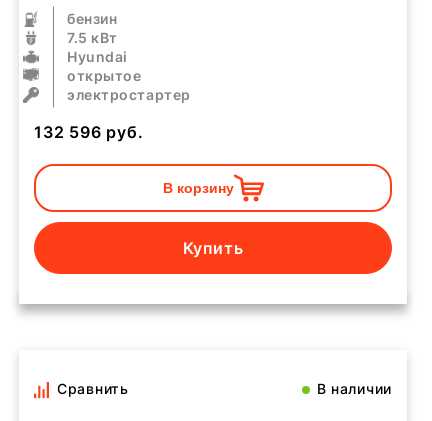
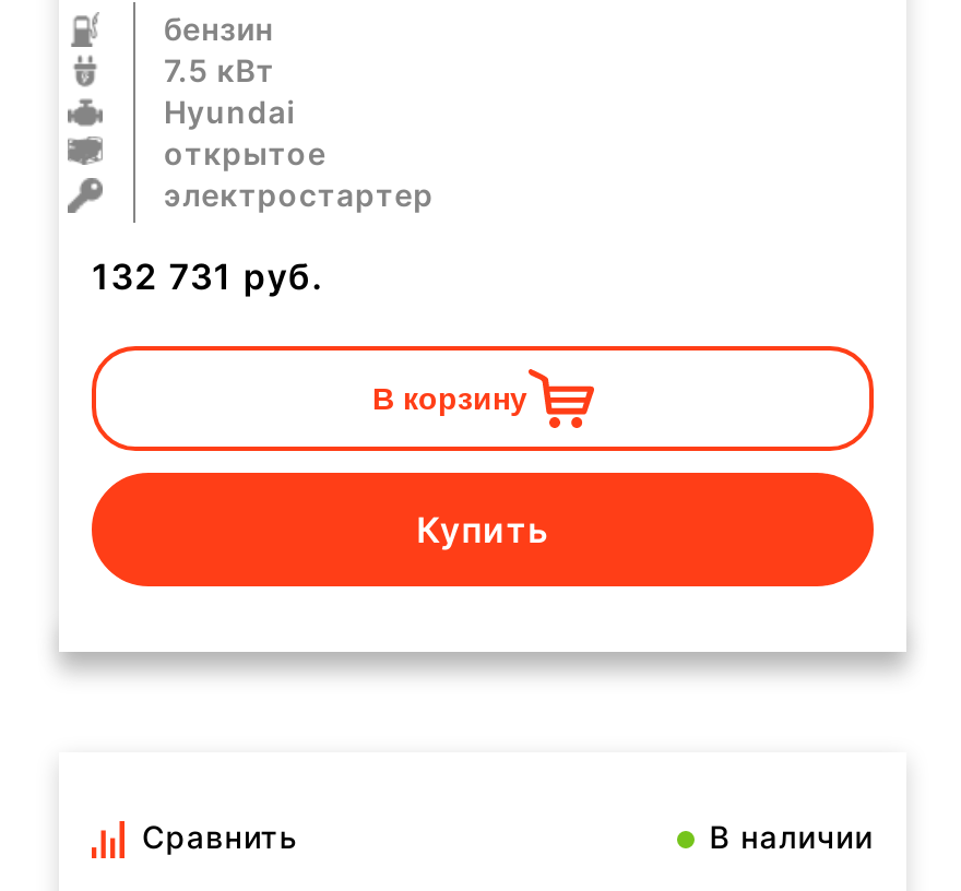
[34,122,144,142] 132 596 руб. -> [92,254,325,298] 132 731 руб.

